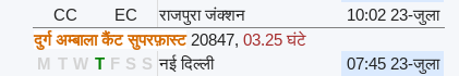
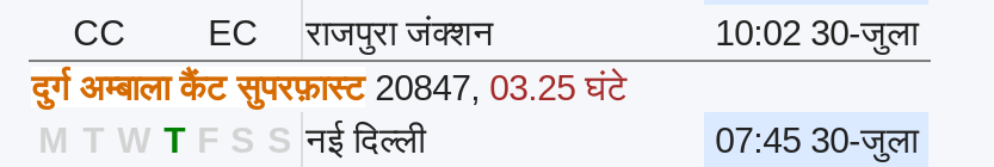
[346,6,439,24] 10:02 23-जुला -> [715,12,918,53] 10:02 30-जुला
[346,54,439,73] 07:45 23-जुला -> [715,120,918,160] 07:45 30-जुला

